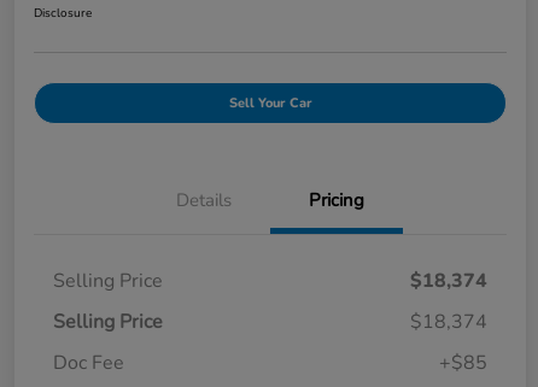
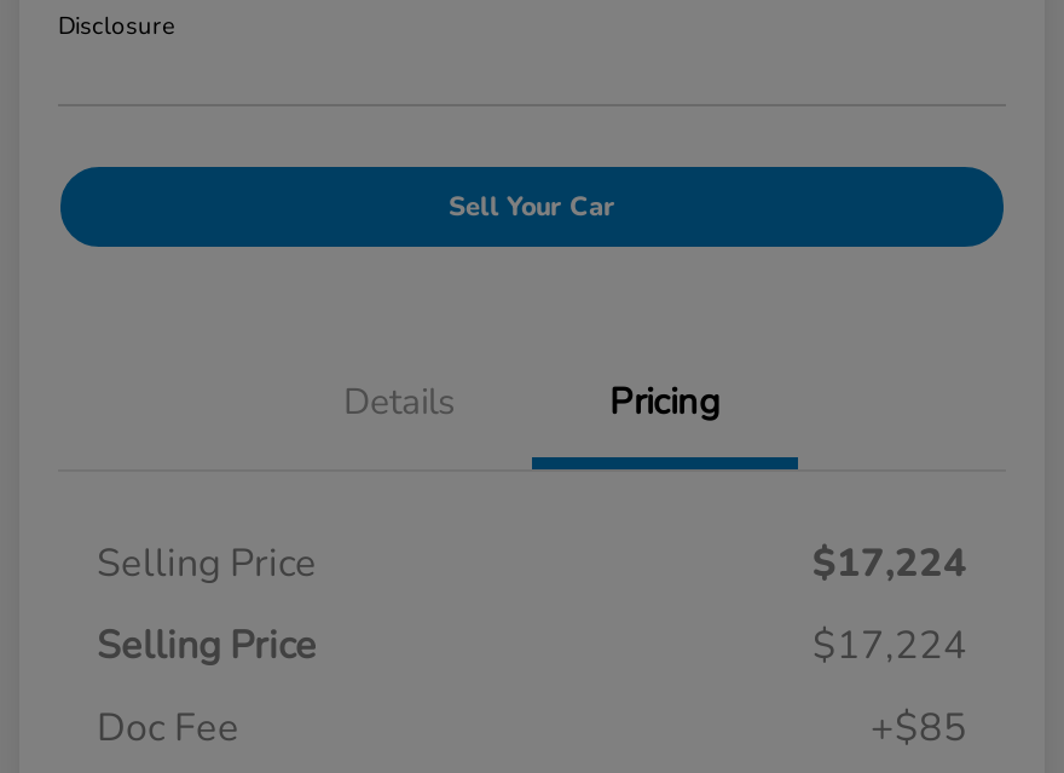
[410,267,487,294] $18,374 -> [813,537,967,590] $17,224
[410,308,487,335] $18,374 -> [813,619,967,672] $17,224

